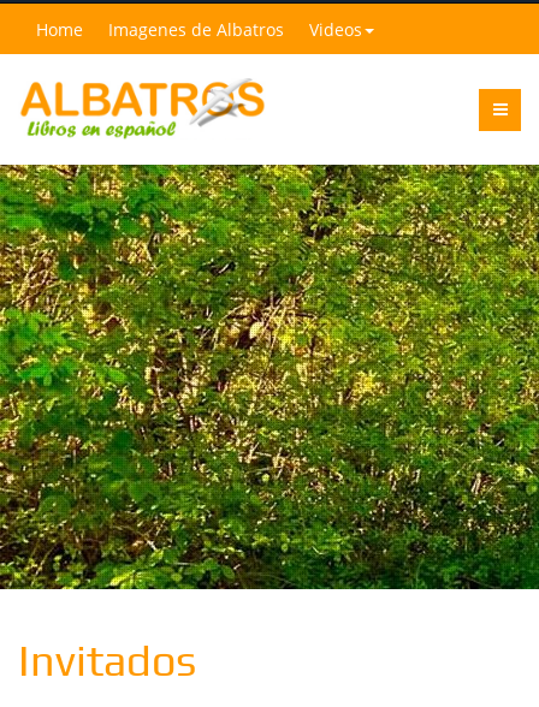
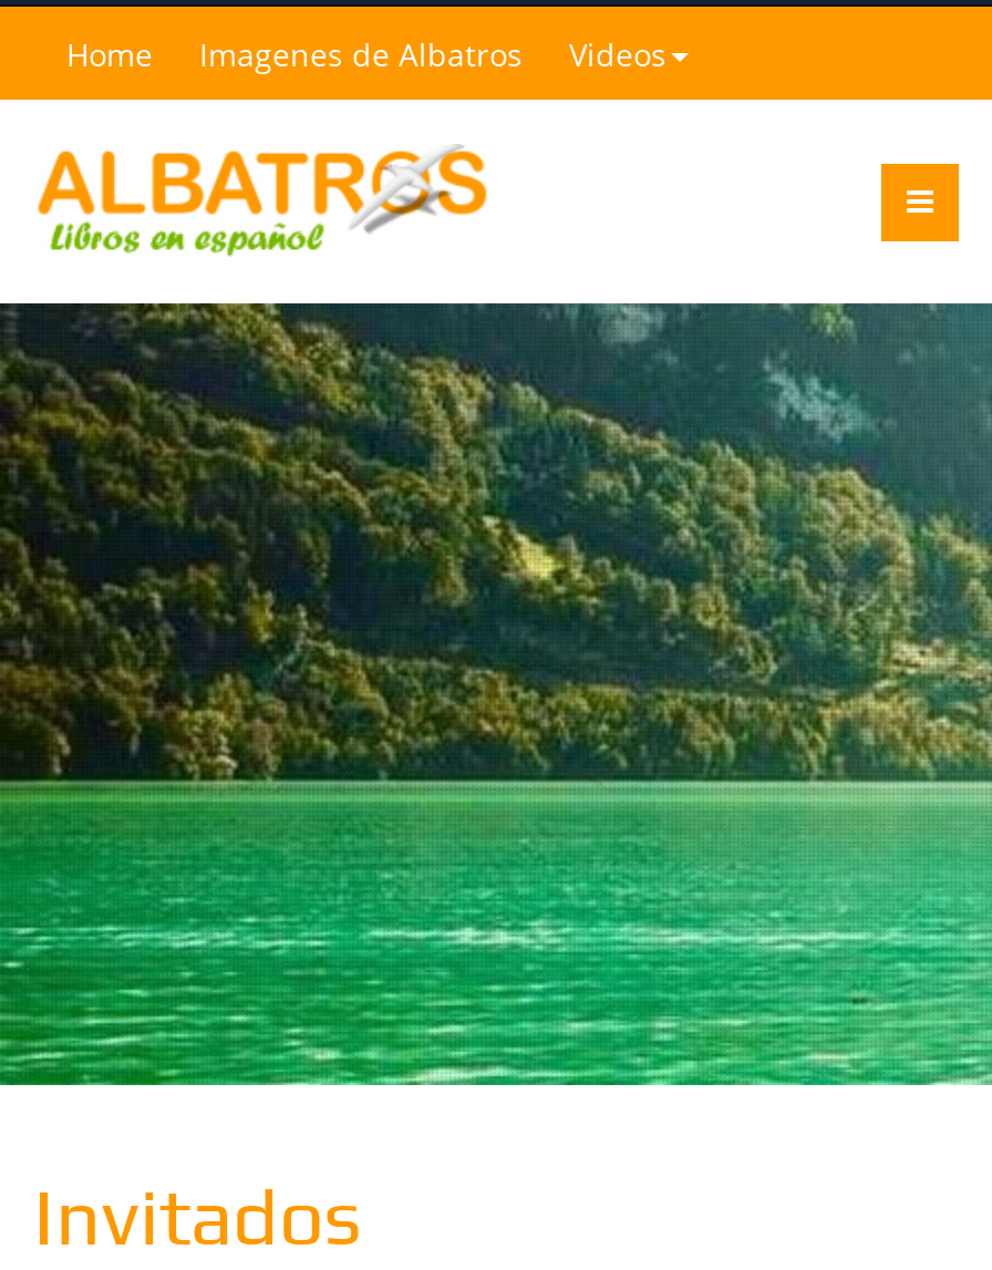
[4,164,535,590] [image] -> [7,301,985,1087] [image]

